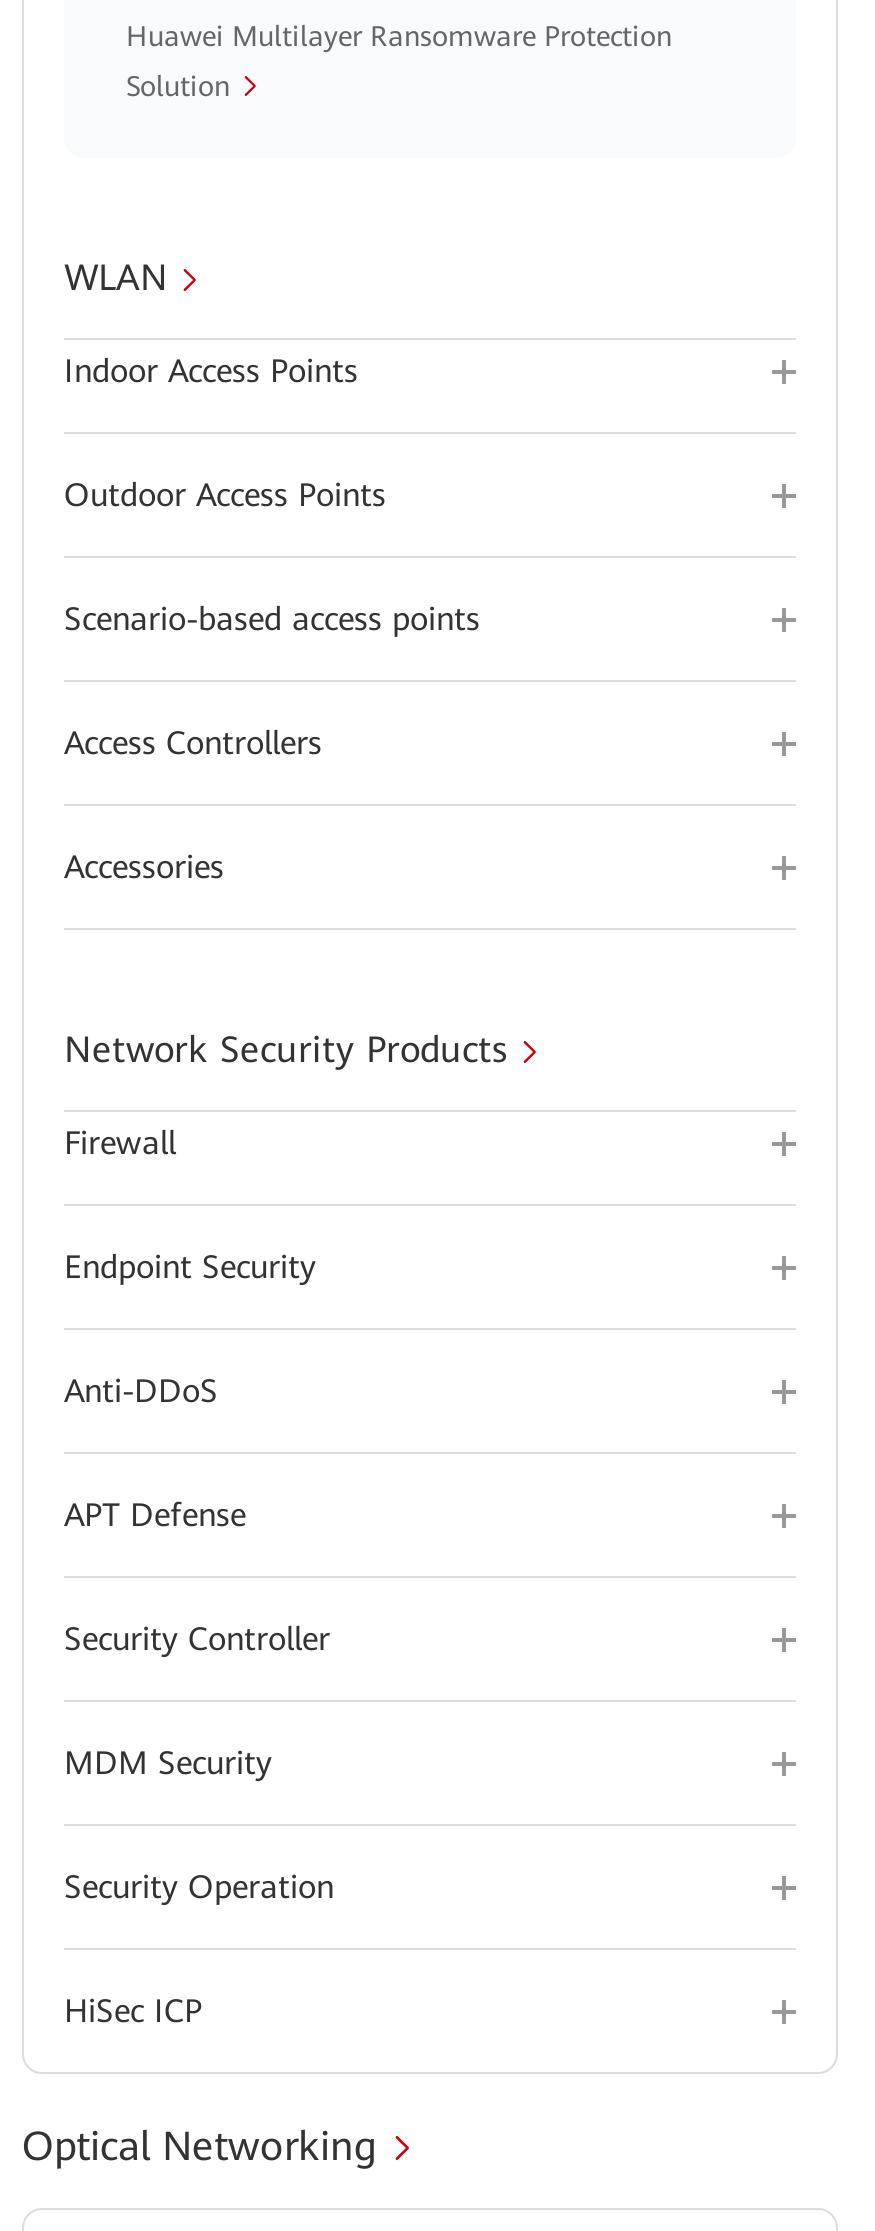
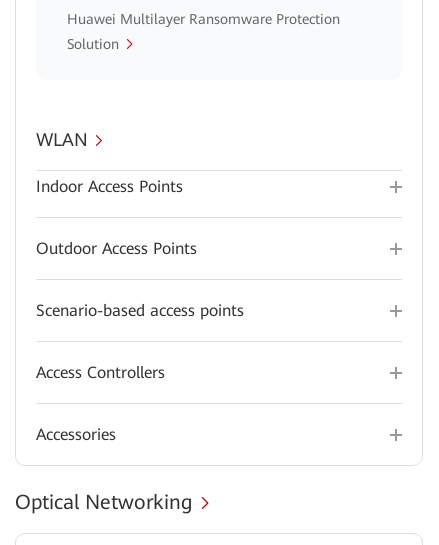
[64,1028,508,2030] Network Security Products | Firewall | Endpoint Security | Anti-DDoS | APT Defense | Security Controller | MDM Security | Security Operation | HiSec ICP -> none

